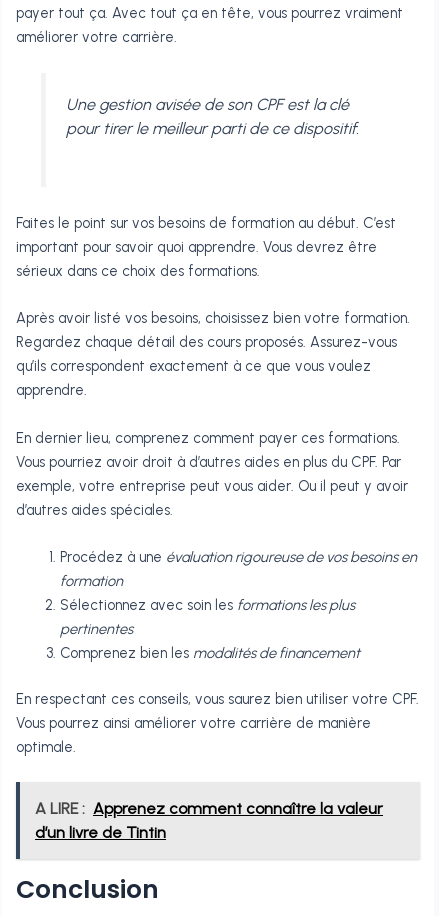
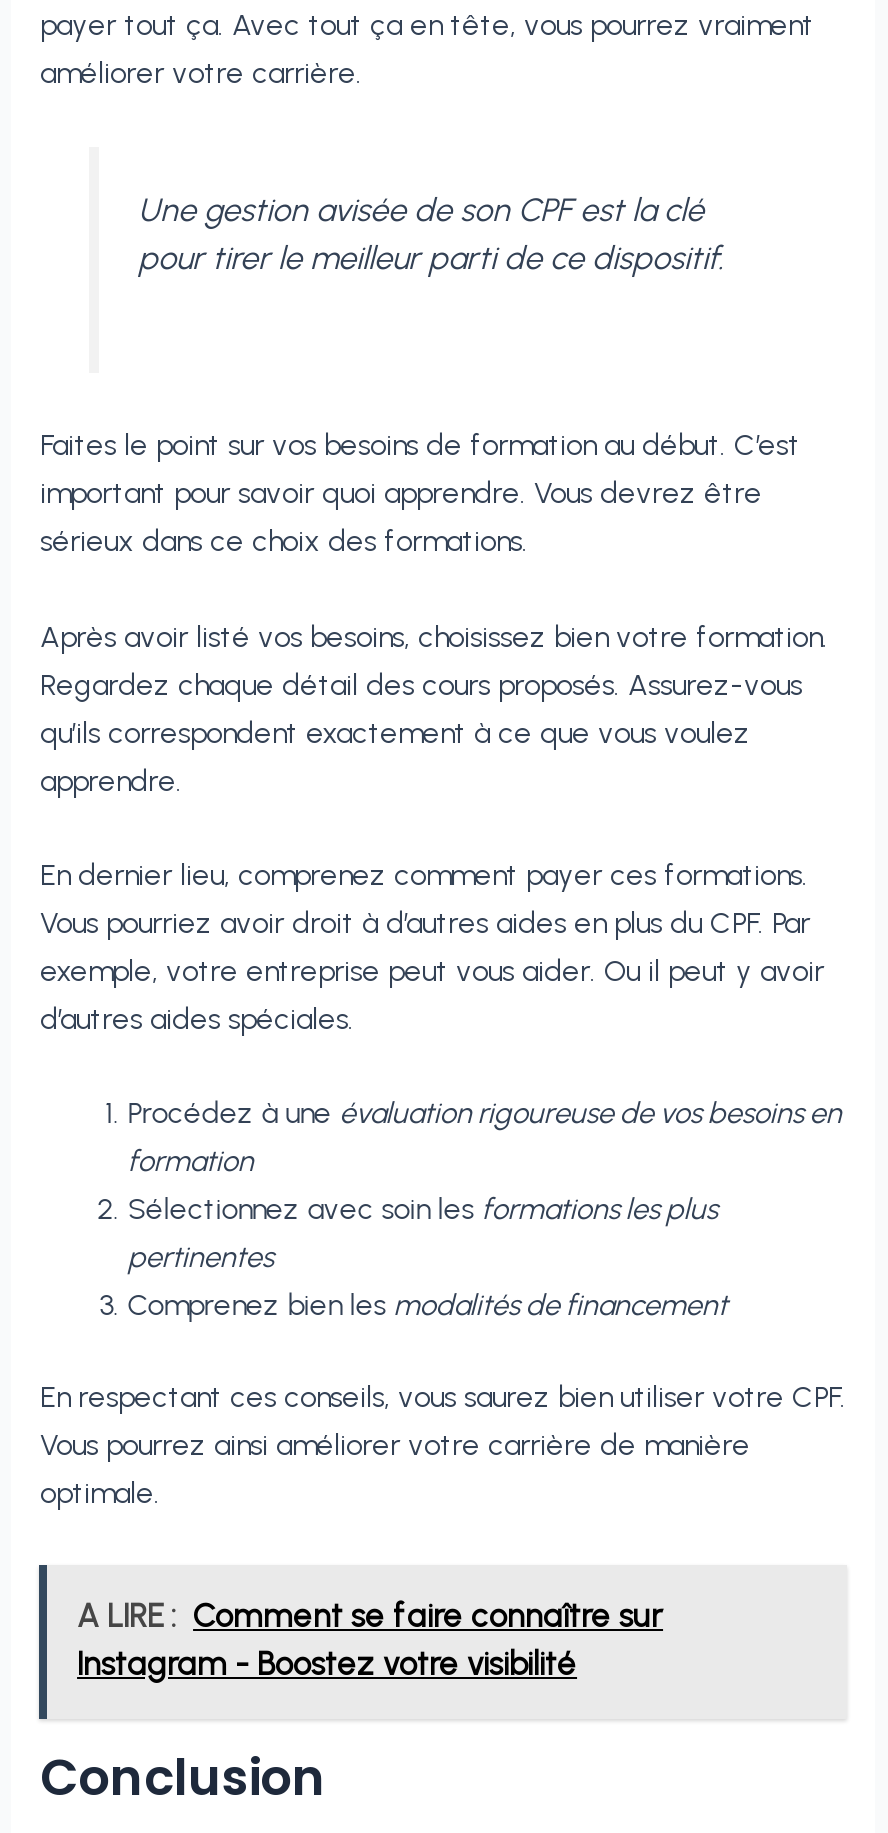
[35,799,383,842] A LIRE : Apprenez comment connaître la valeur | d’un livre de Tintin -> [77,1597,663,1683] A LIRE : Comment se faire connaître sur | Instagram - Boostez votre visibilité

